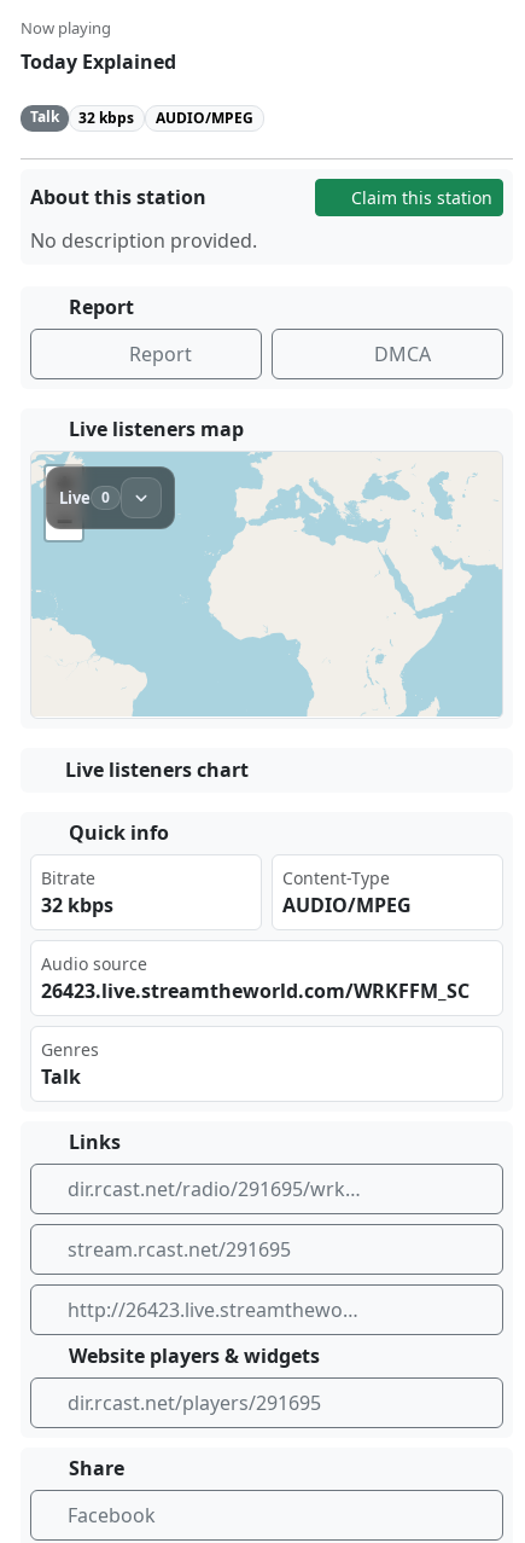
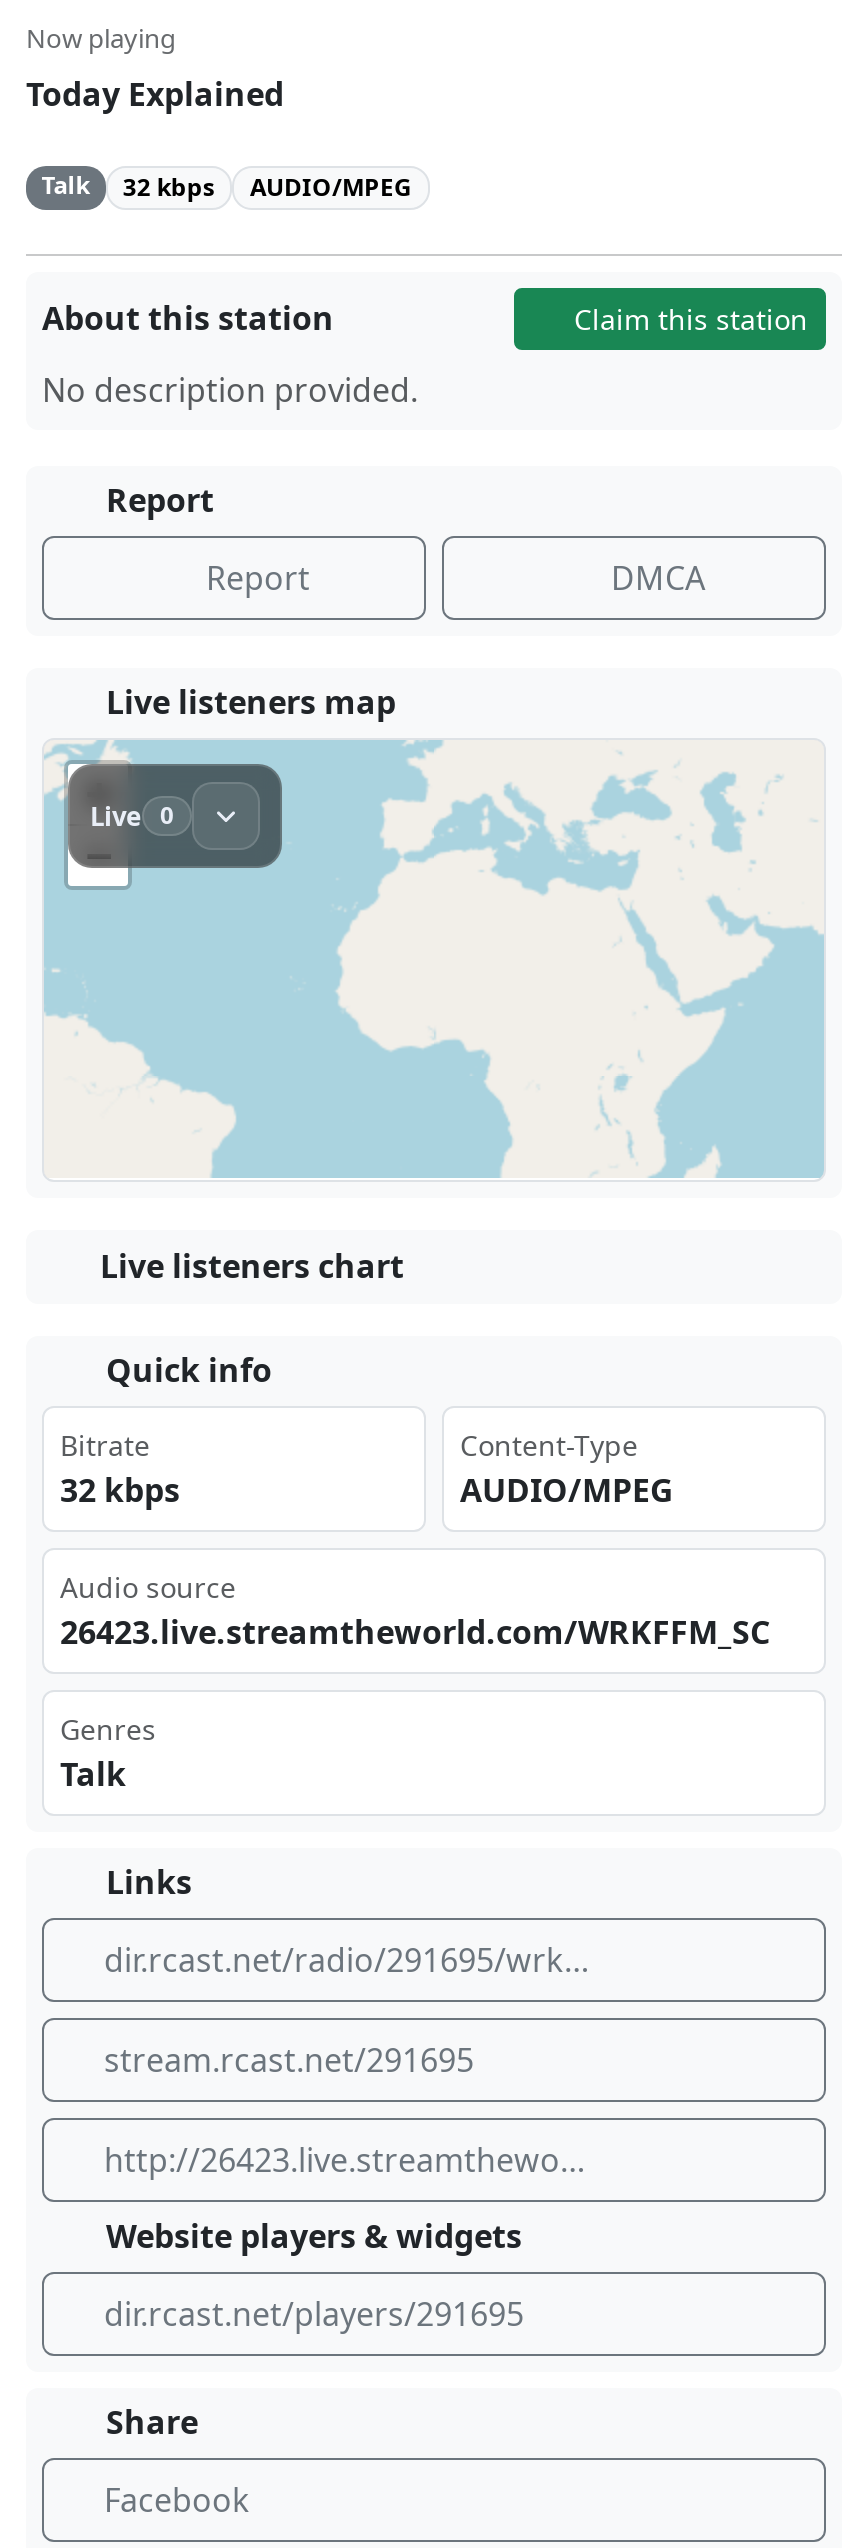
[41,977,469,1004] 26423.‍liv‍e.stre‌amtheworl‌d.com/‌WRK‌FFM _SC -> [60,1610,770,1654] 26423.‍live.stre‌amt‍heworl d.c‌om/ ‌WRKFFM‌_SC

